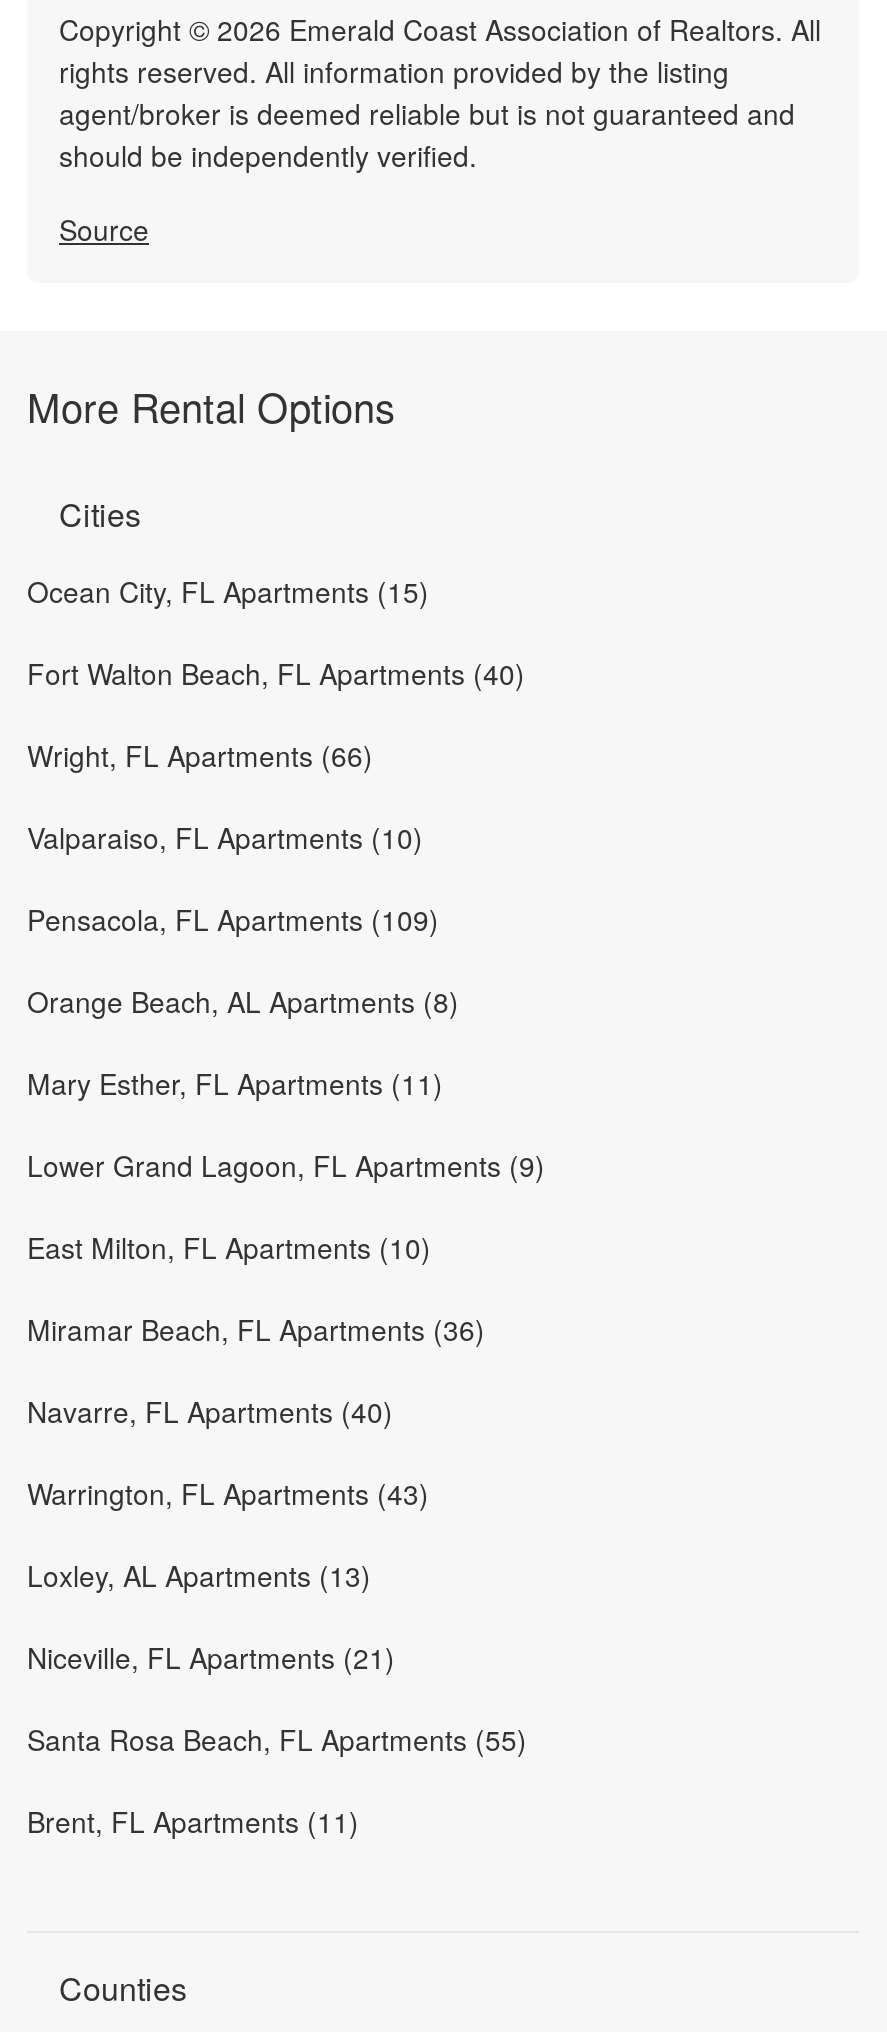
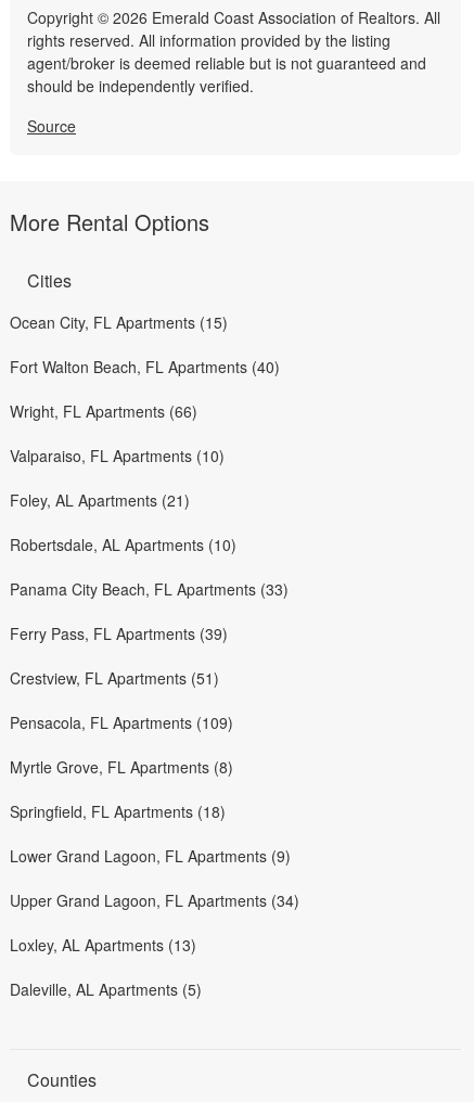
none -> [10,489,289,689] Foley, AL Apartments (21) | Robertsdale, AL Apartments (10) | Panama City Beach, FL Apartments (33) | Ferry Pass, FL Apartments (39) | Crestview, FL Apartments (51)
moved [27,899,439,939] -> [10,712,233,733]: Pensacola, FL Apartments (109)
[27,981,459,1021] Orange Beach, AL Apartments (8) -> [10,756,233,778] Myrtle Grove, FL Apartments (8)
[27,1063,443,1103] Mary Esther, FL Apartments (11) -> [10,801,226,822] Springfield, FL Apartments (18)
moved [27,1145,545,1185] -> [10,845,291,867]: Lower Grand Lagoon, FL Apartments (9)
[27,1227,485,1513] East Milton, FL Apartments (10) | Miramar Beach, FL Apartments (36) | Navarre, FL Apartments (40) | Warrington, FL Apartments (43) -> [10,890,299,911] Upper Grand Lagoon, FL Apartments (34)
moved [27,1555,371,1595] -> [10,934,196,956]: Loxley, AL Apartments (13)
[27,1637,527,1841] Niceville, FL Apartments (21) | Santa Rosa Beach, FL Apartments (55) | Brent, FL Apartments (11) -> [10,979,202,1000] Daleville, AL Apartments (5)

